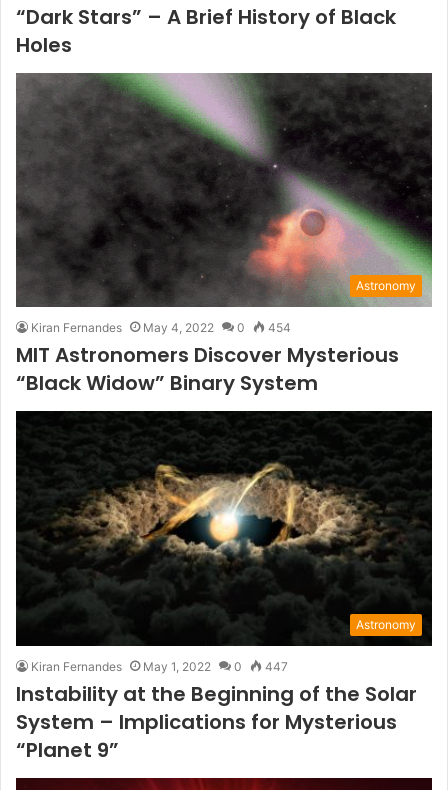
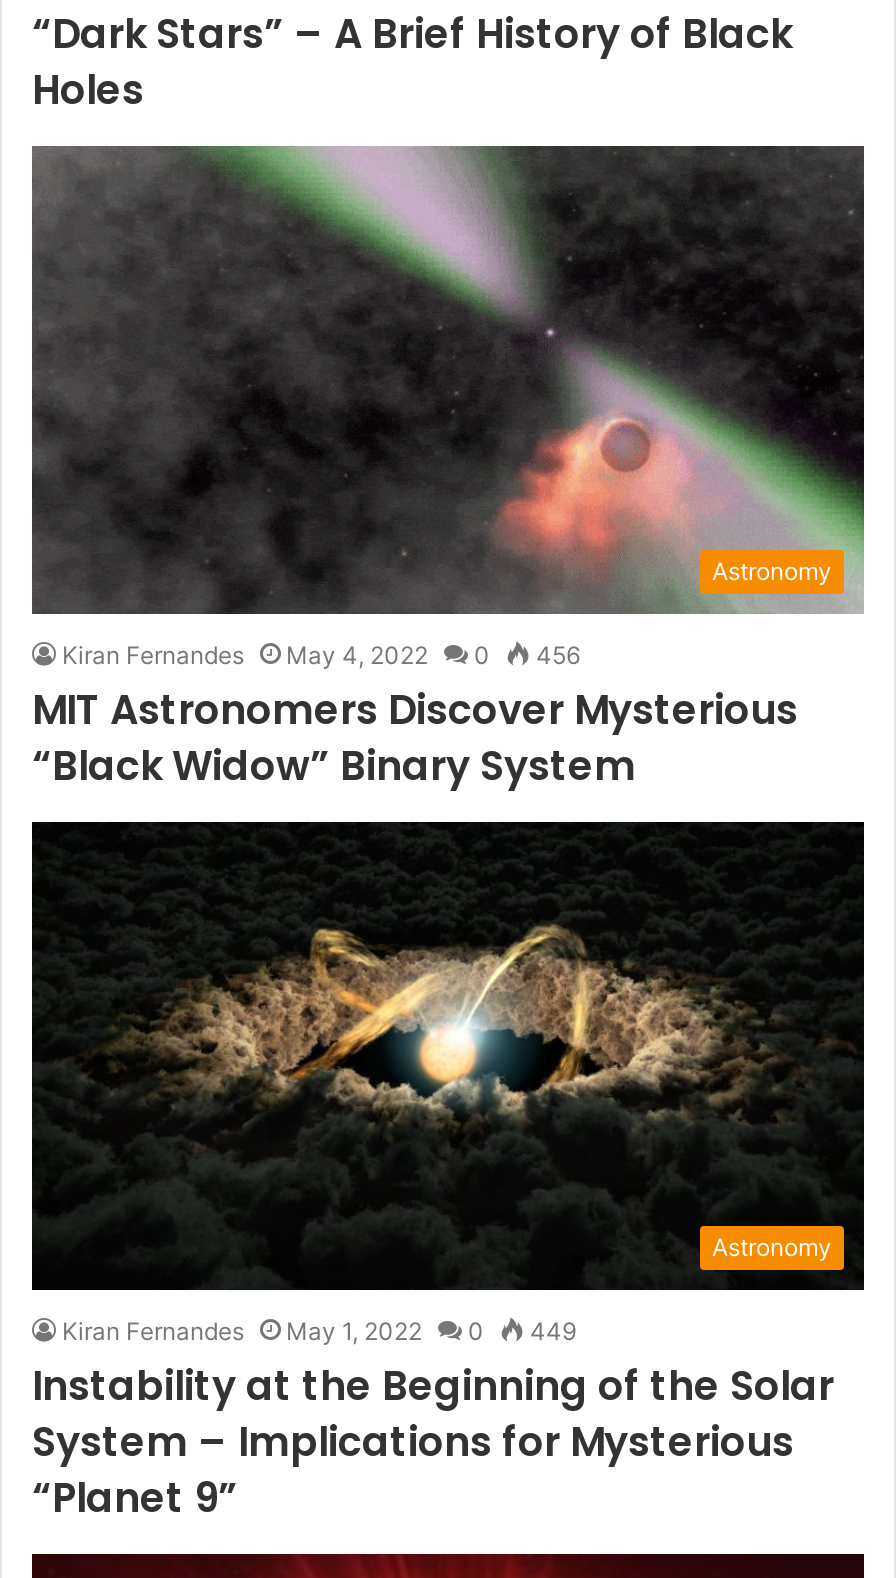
[31,320,291,335] Kiran Fernandes May 4, 2022 0 454 -> [62,641,580,671] Kiran Fernandes May 4, 2022 0 456
[31,659,288,674] Kiran Fernandes May 1, 2022 0 447 -> [62,1317,576,1347] Kiran Fernandes May 1, 2022 0 449

